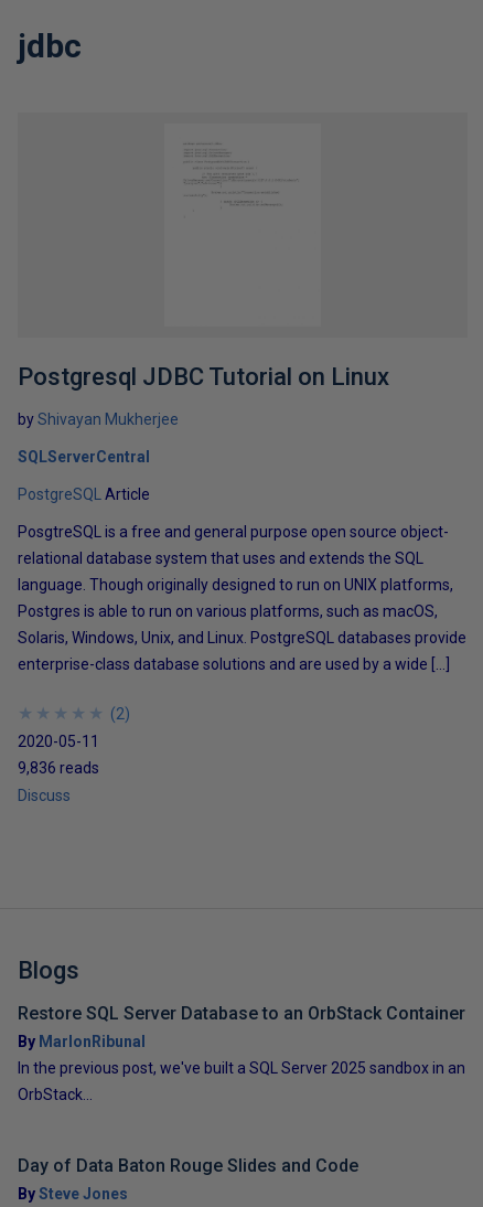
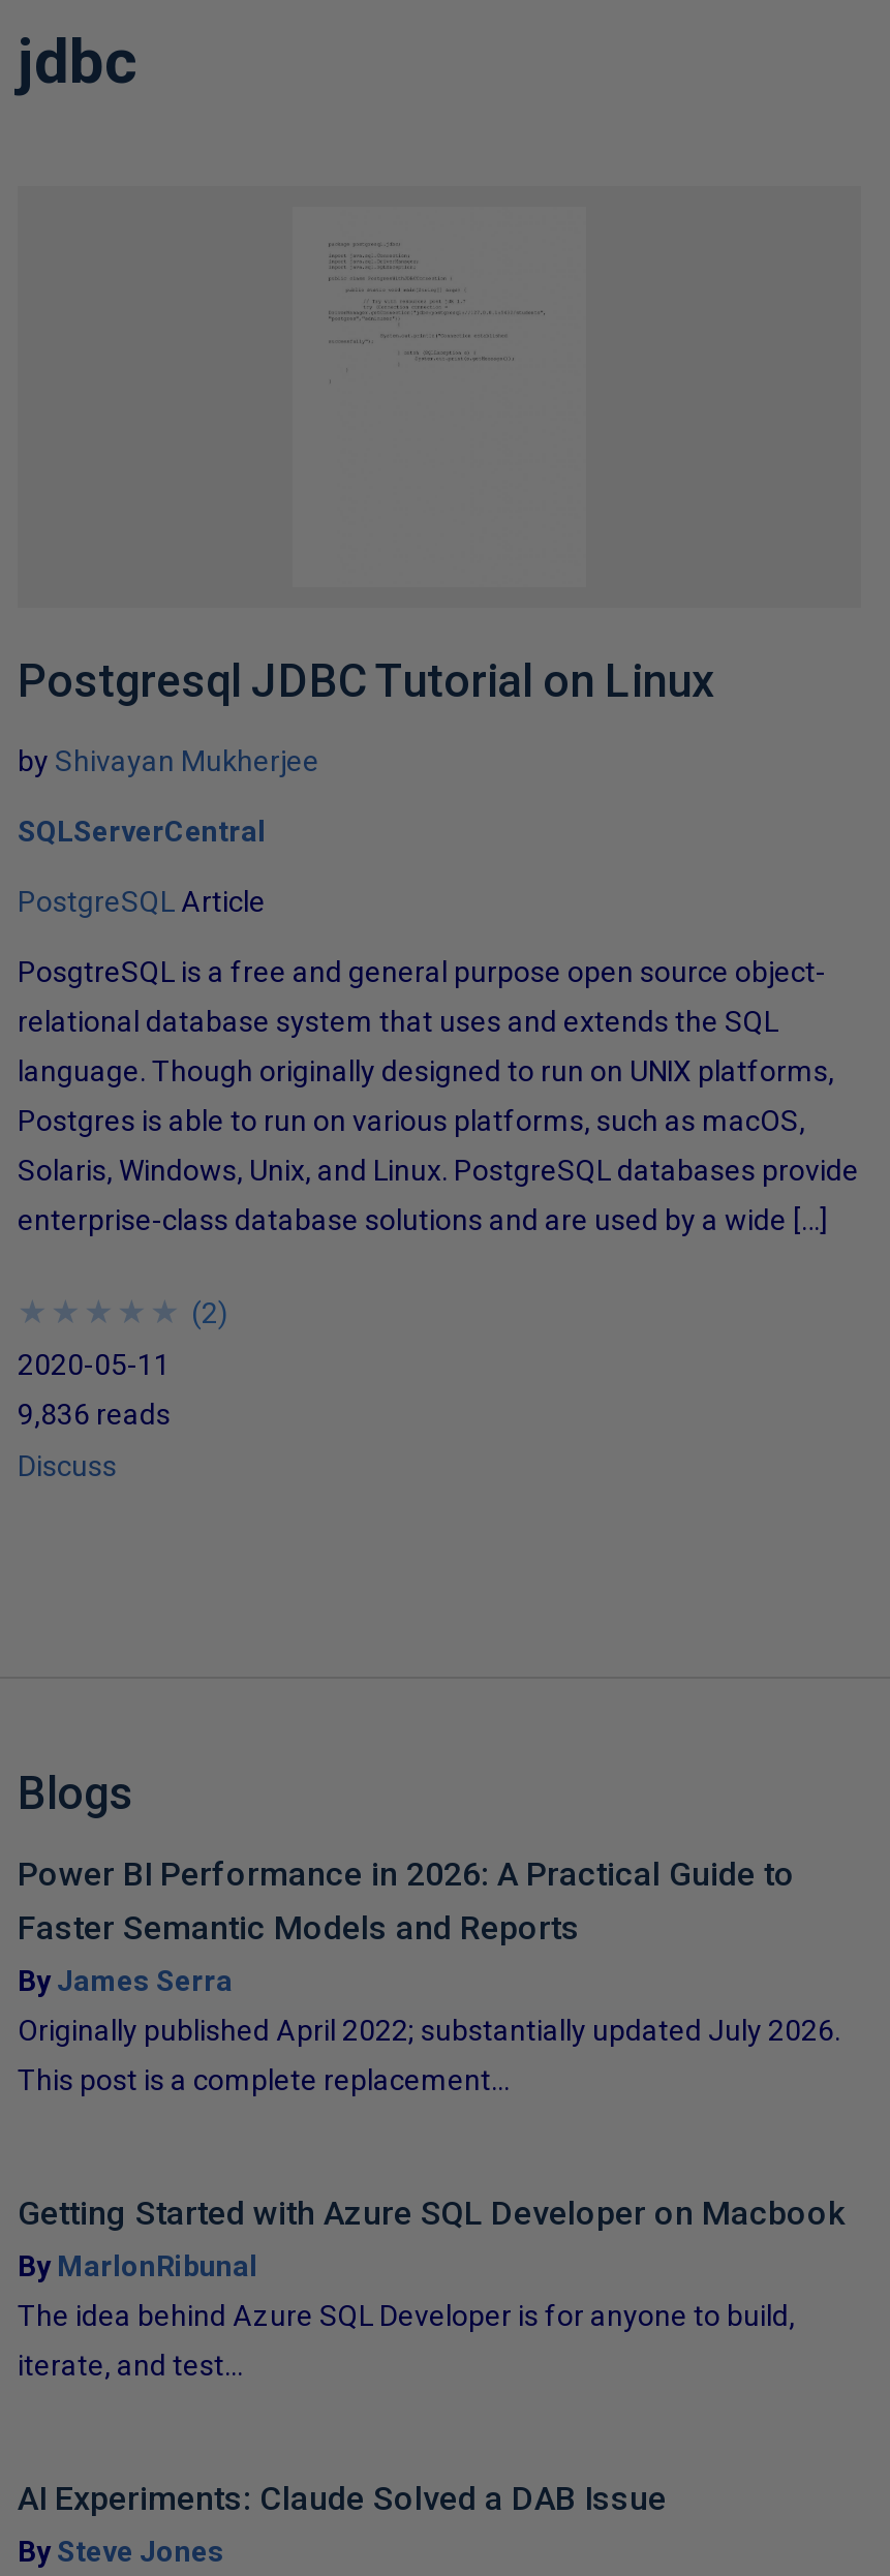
[18,1003,465,1024] Restore SQL Server Database to an OrbStack Container -> [18,1854,845,2233] Power BI Performance in 2026: A Practical Guide to | Faster Semantic Models and Reports | By James Serra | Originally published April 2022; substantially updated July 2026. | This post is a complete replacement... | Getting Started with Azure SQL Developer on Macbook
[18,1059,465,1077] In the previous post, we've built a SQL Server 2025 sandbox in an -> [18,2299,795,2332] The idea behind Azure SQL Developer is for anyone to build,
[18,1086,93,1103] OrbStack... -> [18,2349,243,2382] iterate, and test...
[18,1155,358,1176] Day of Data Baton Rouge Slides and Code -> [18,2479,667,2518] AI Experiments: Claude Solved a DAB Issue

